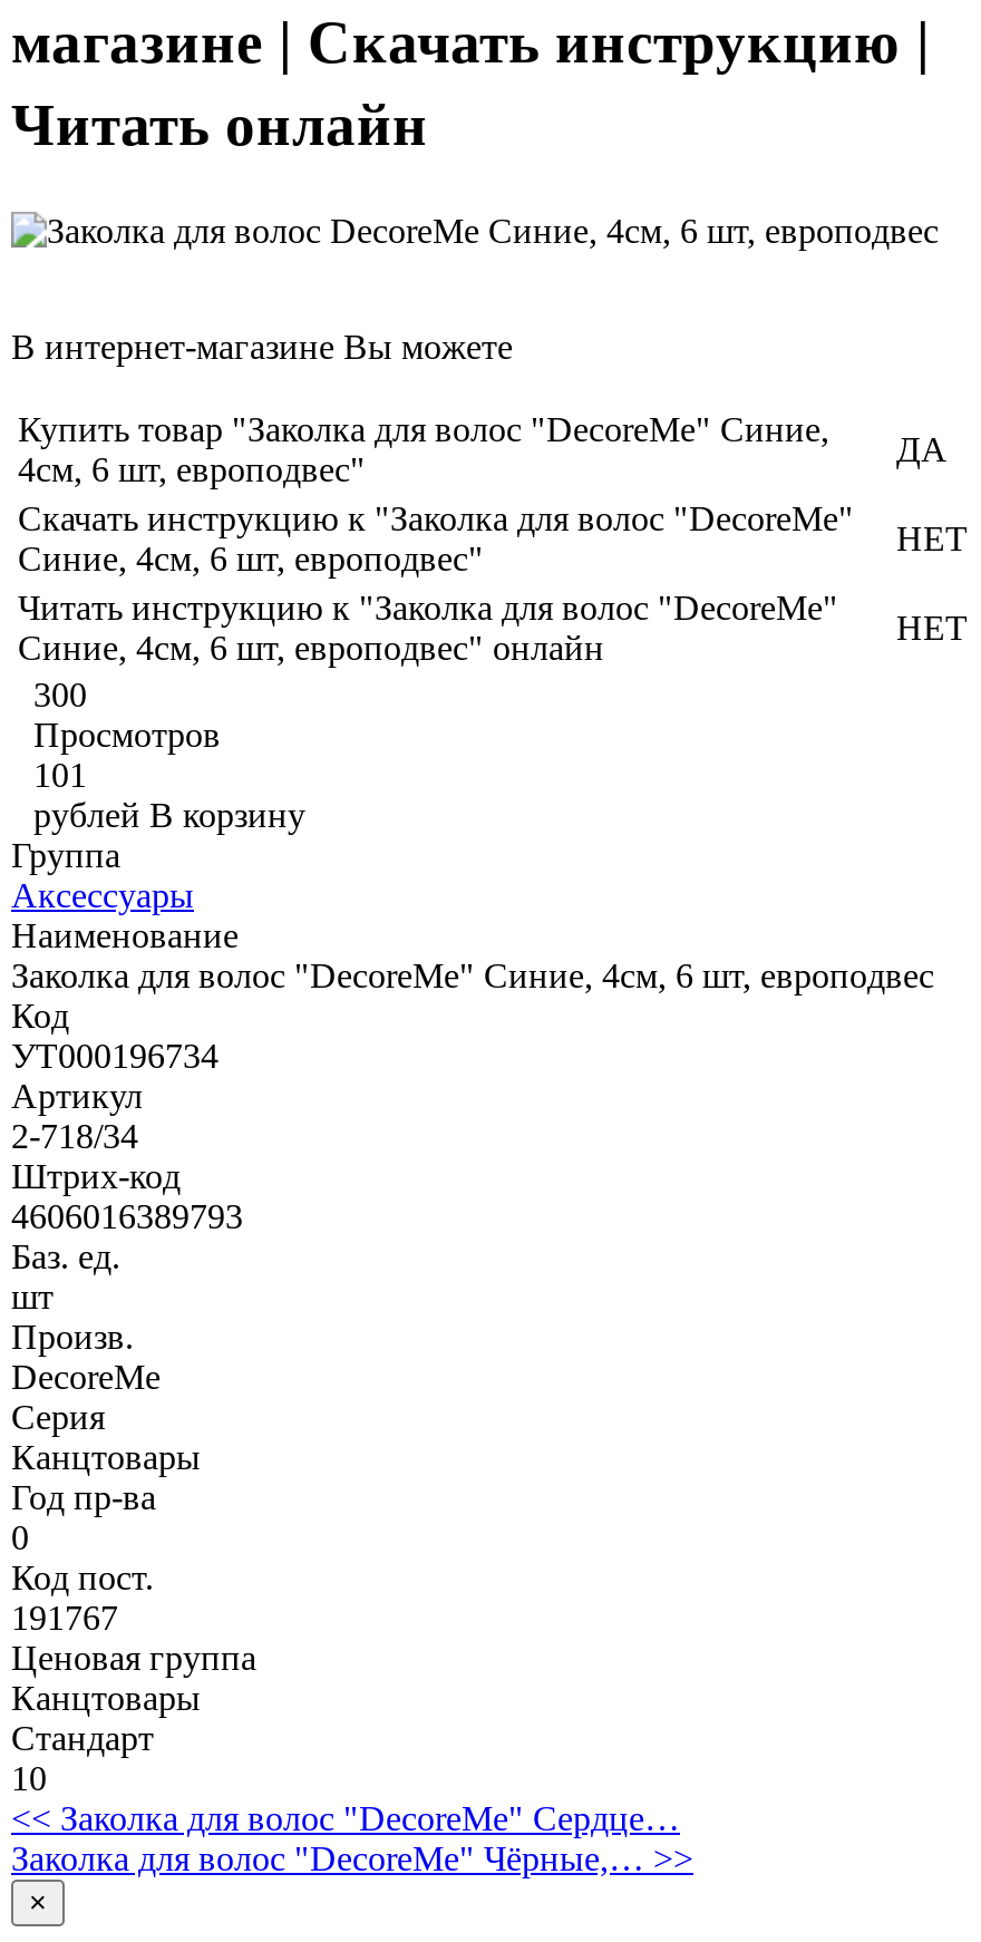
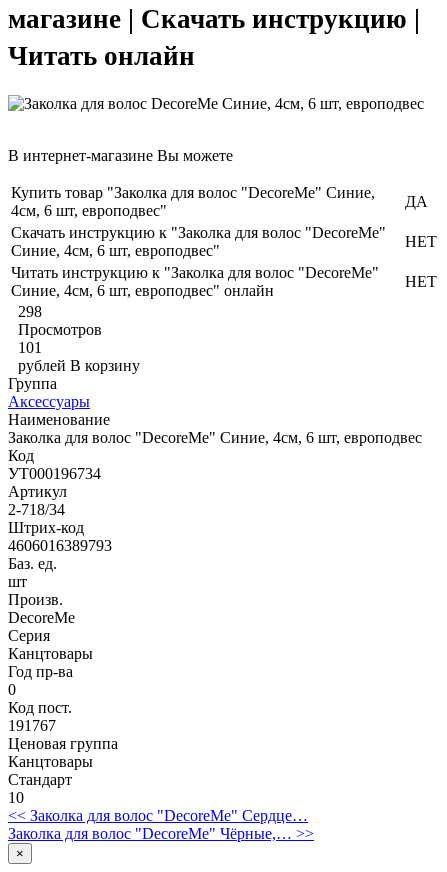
[33,675,87,713] 300 -> [18,303,42,320] 298

